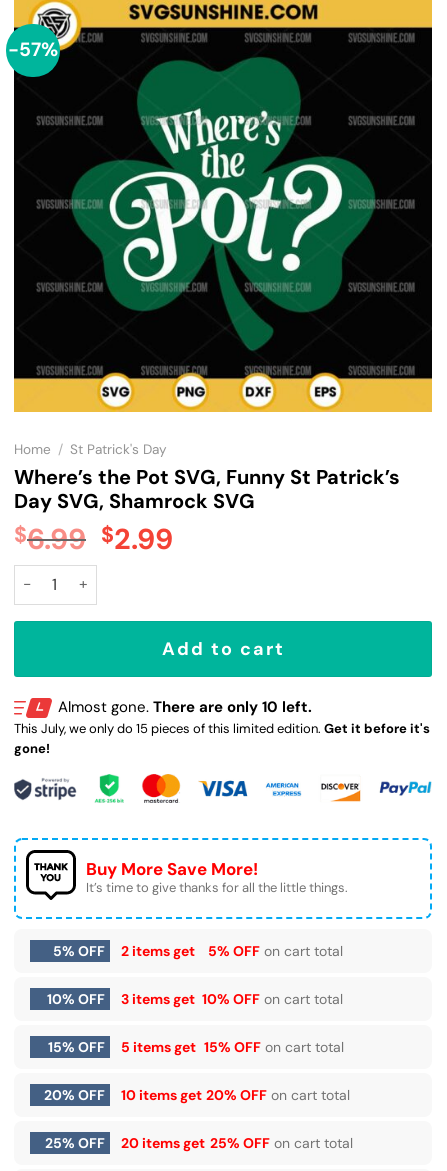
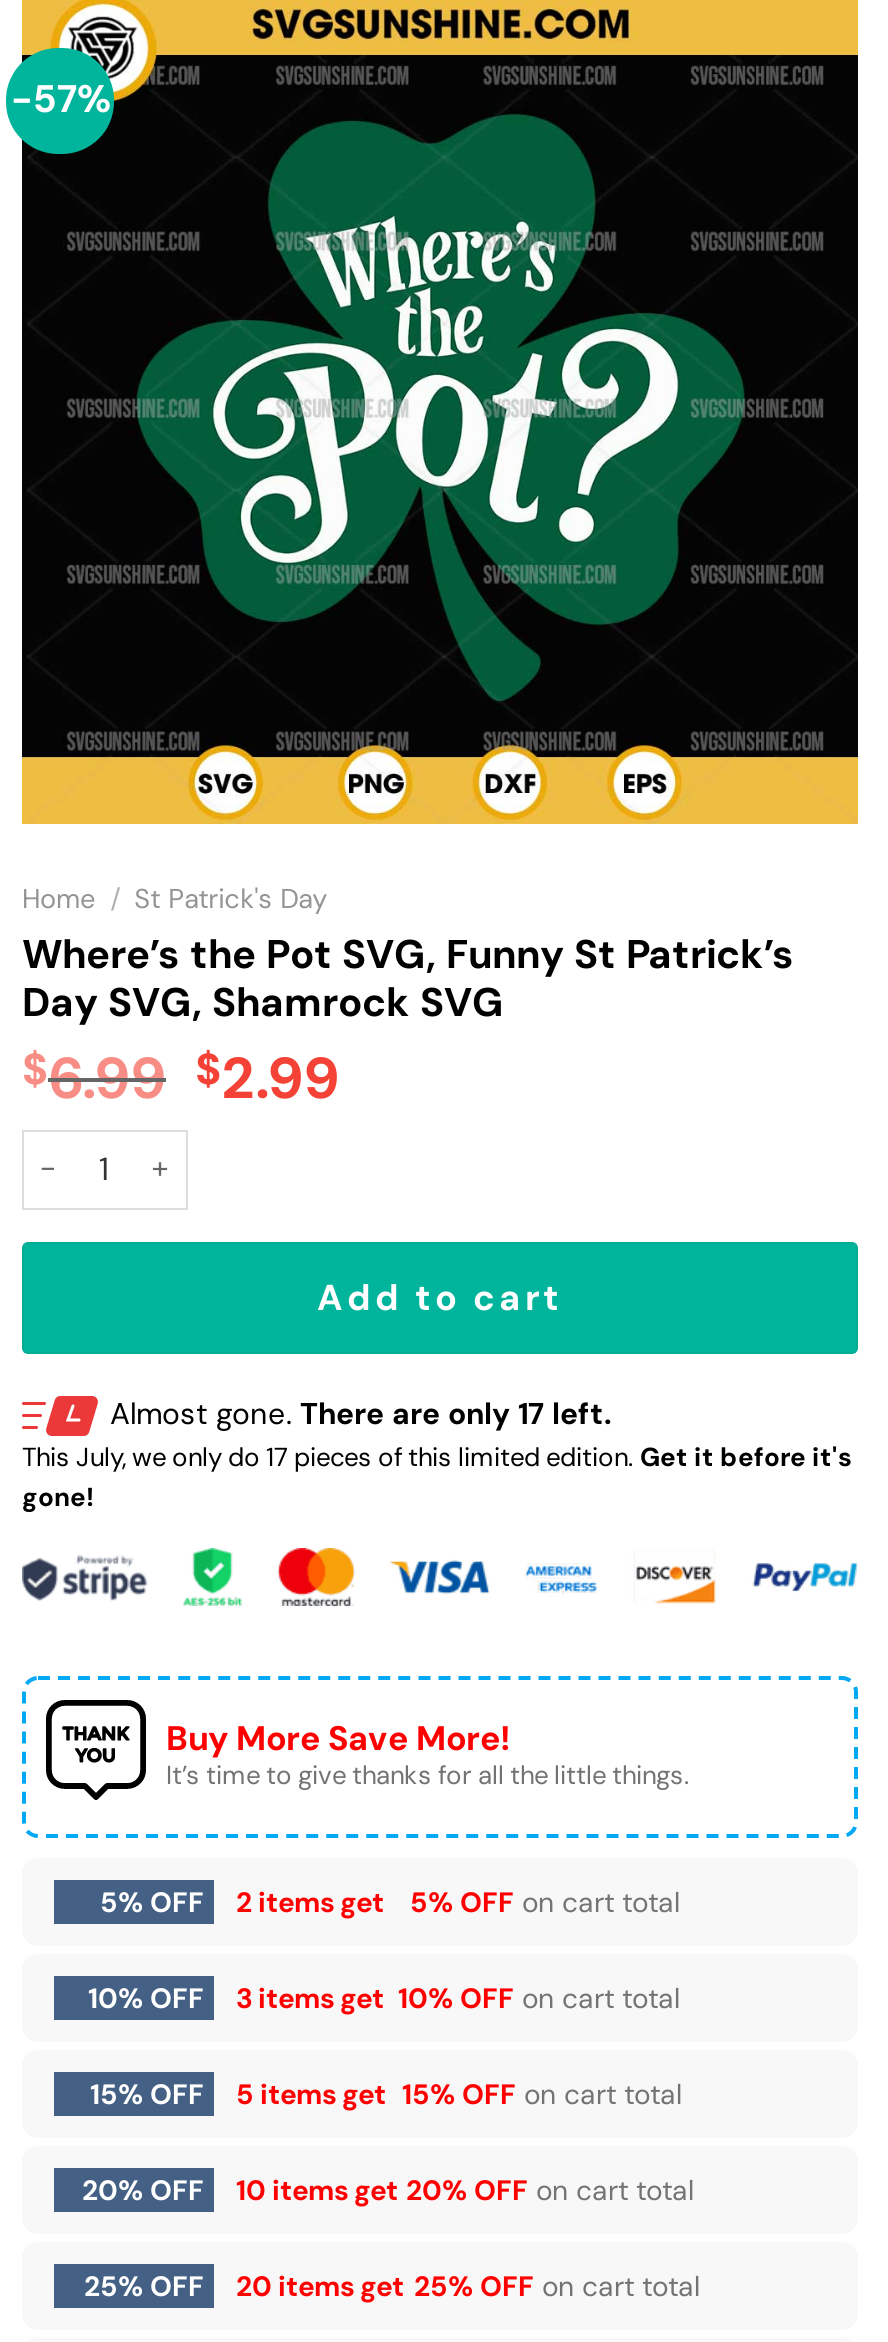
[58,697,312,717] Almost gone. There are only 10 left. -> [110,1394,612,1434] Almost gone. There are only 17 left.
[14,720,430,737] This July, we only do 15 pieces of this limited edition. Get it before it's -> [22,1440,852,1474] This July, we only do 17 pieces of this limited edition. Get it before it's

